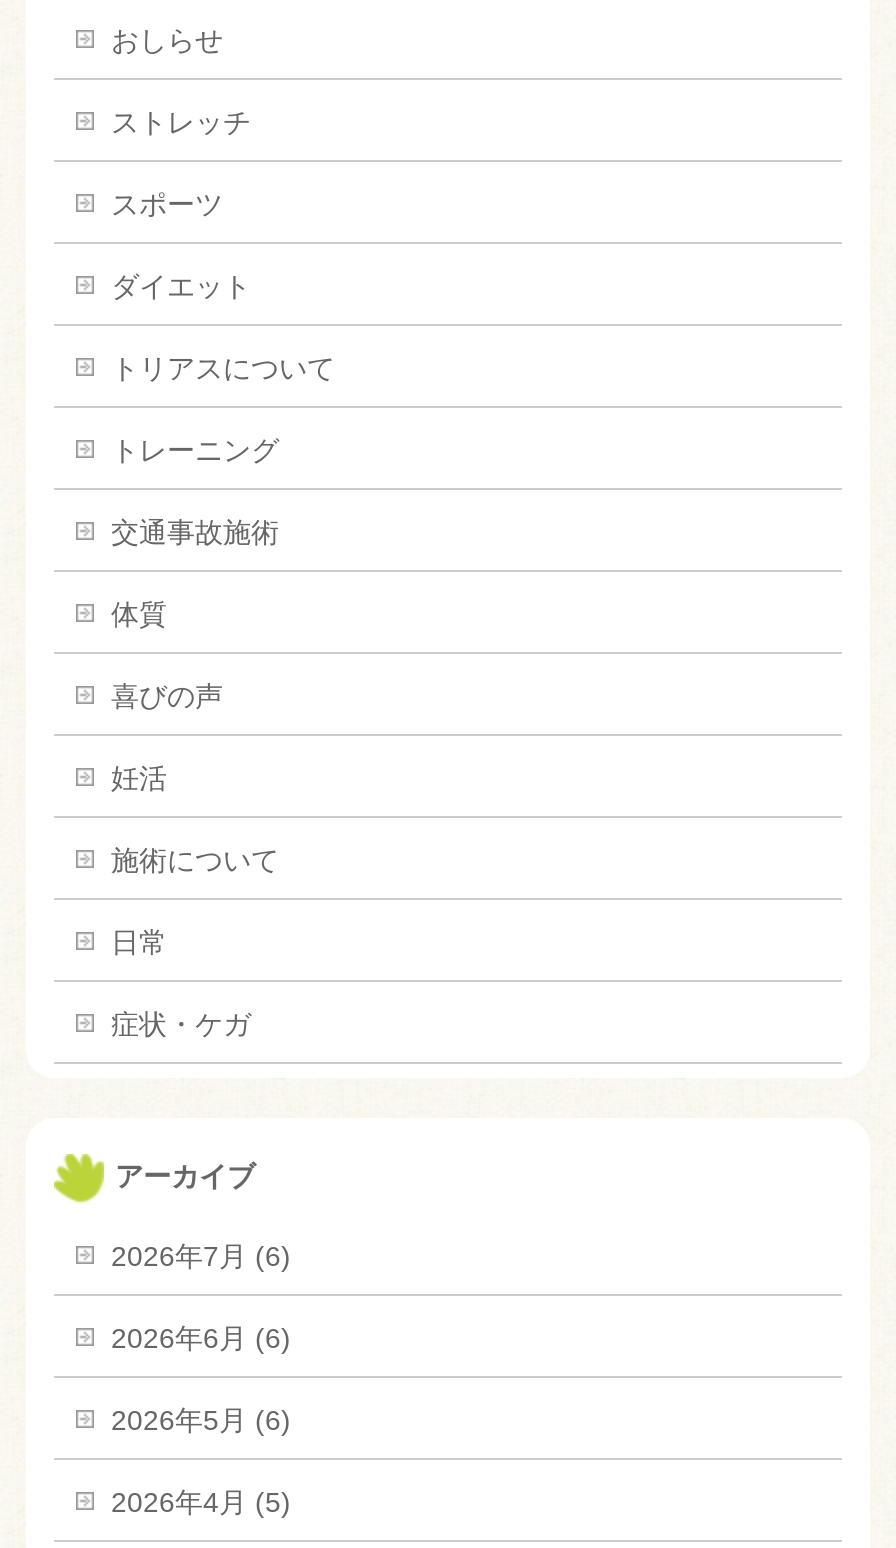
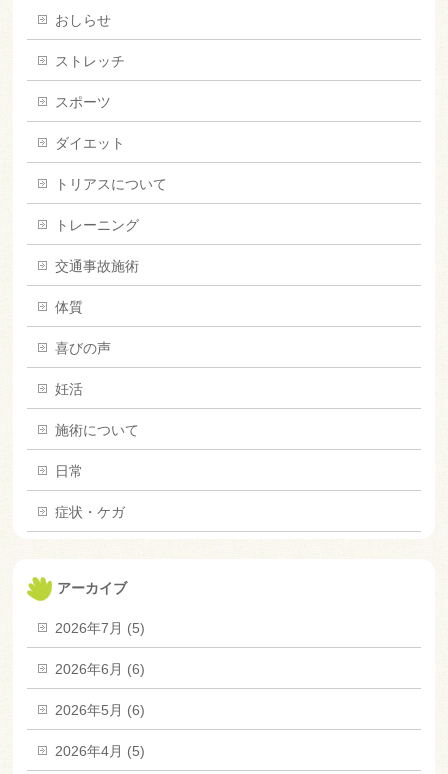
[111,1240,291,1272] 2026年7月 (6) -> [55,620,145,636] 2026年7月 (5)

